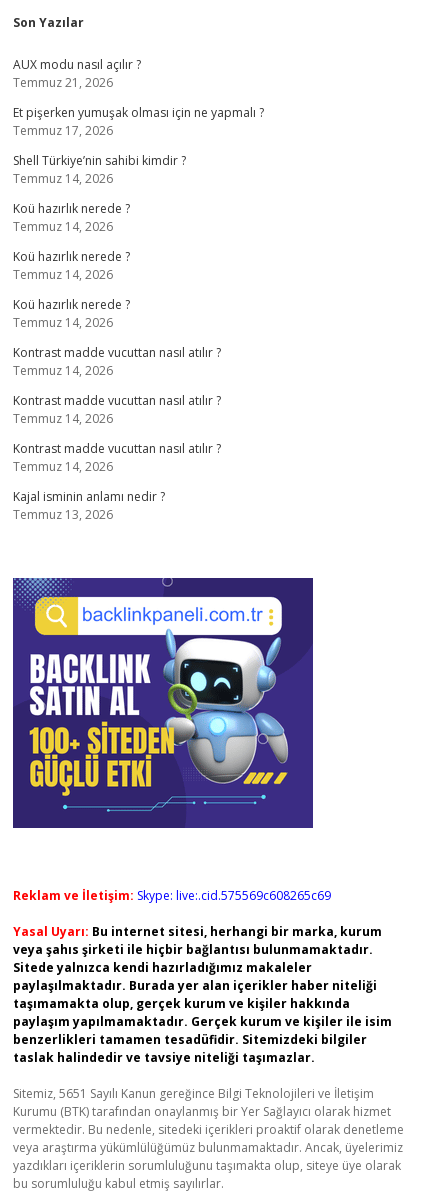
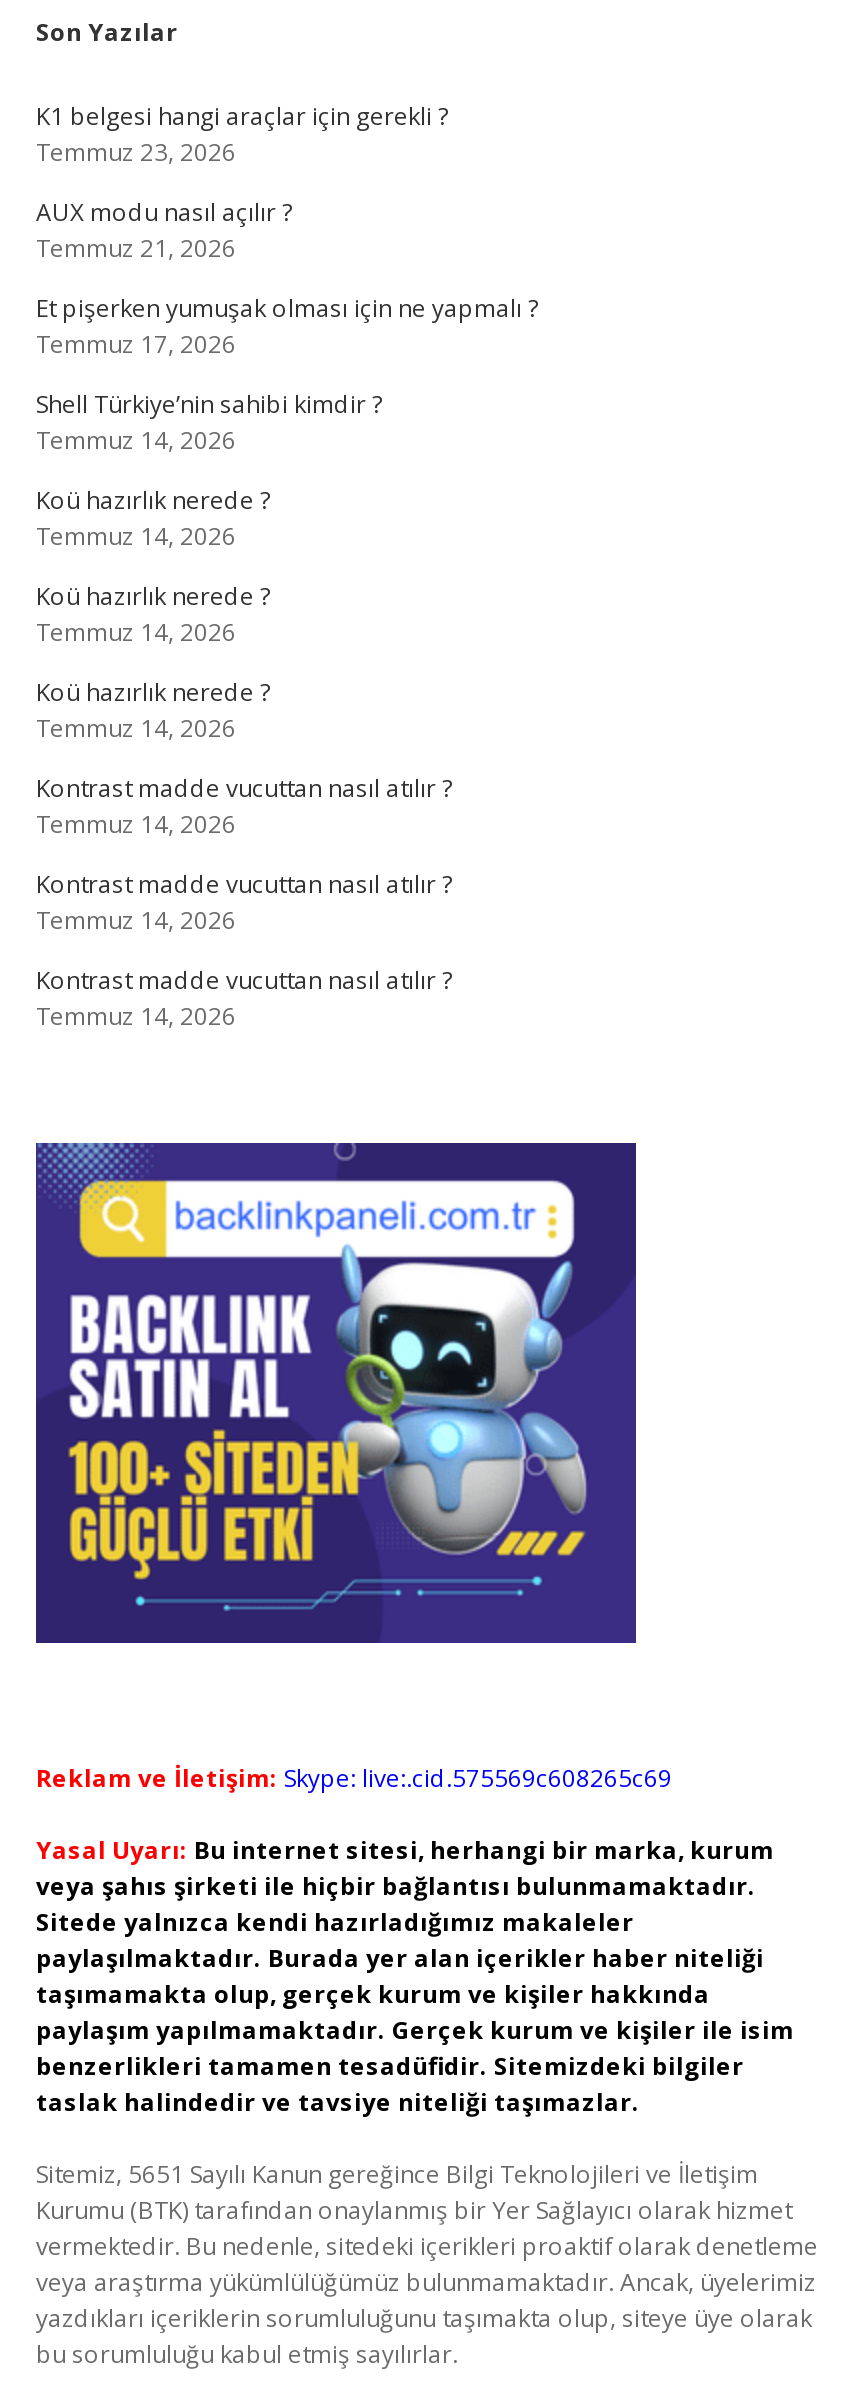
none -> [36,99,448,169] K1 belgesi hangi araçlar için gerekli ? | Temmuz 23, 2026
moved [13,56,264,475] -> [36,195,538,1033]: AUX modu nasıl açılır ? | Temmuz 21, 2026 | Et pişerken yumuşak olması için ne yapmalı ? | ... | Kontrast madde vucuttan nasıl atılır ? | Temmuz 14, 2026
[13,488,165,523] Kajal isminin anlamı nedir ? | Temmuz 13, 2026 -> none

